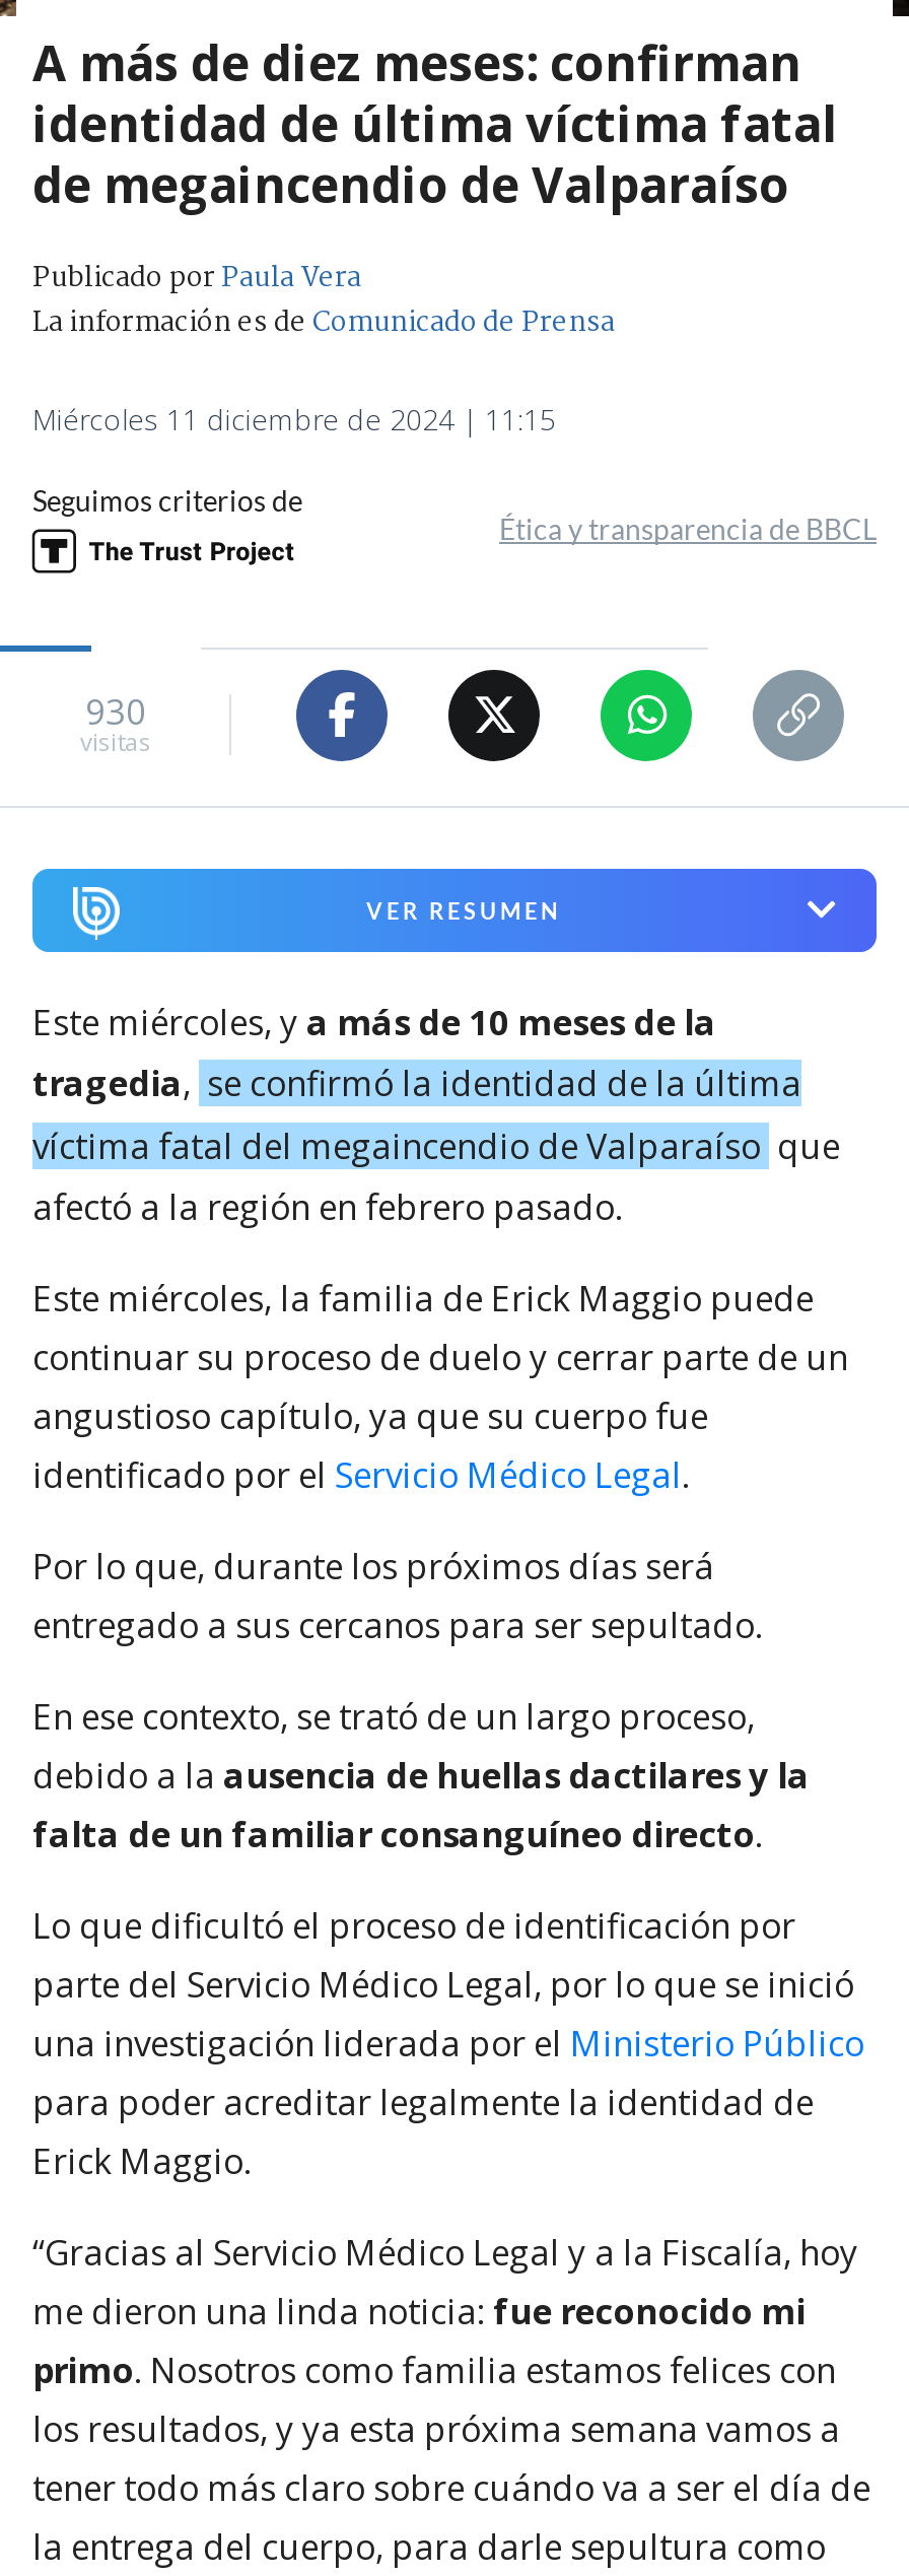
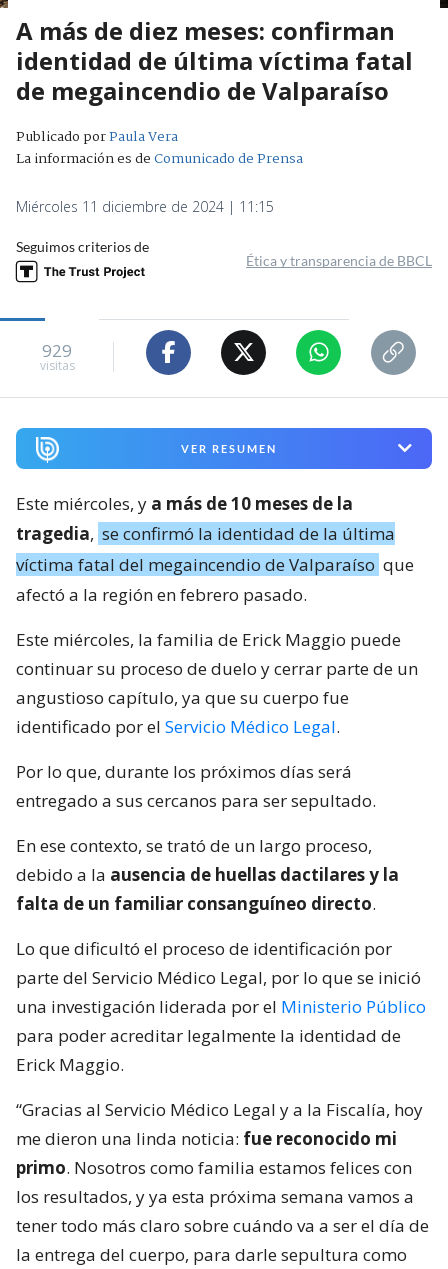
[85,689,146,735] 930 -> [42,339,72,362] 929

